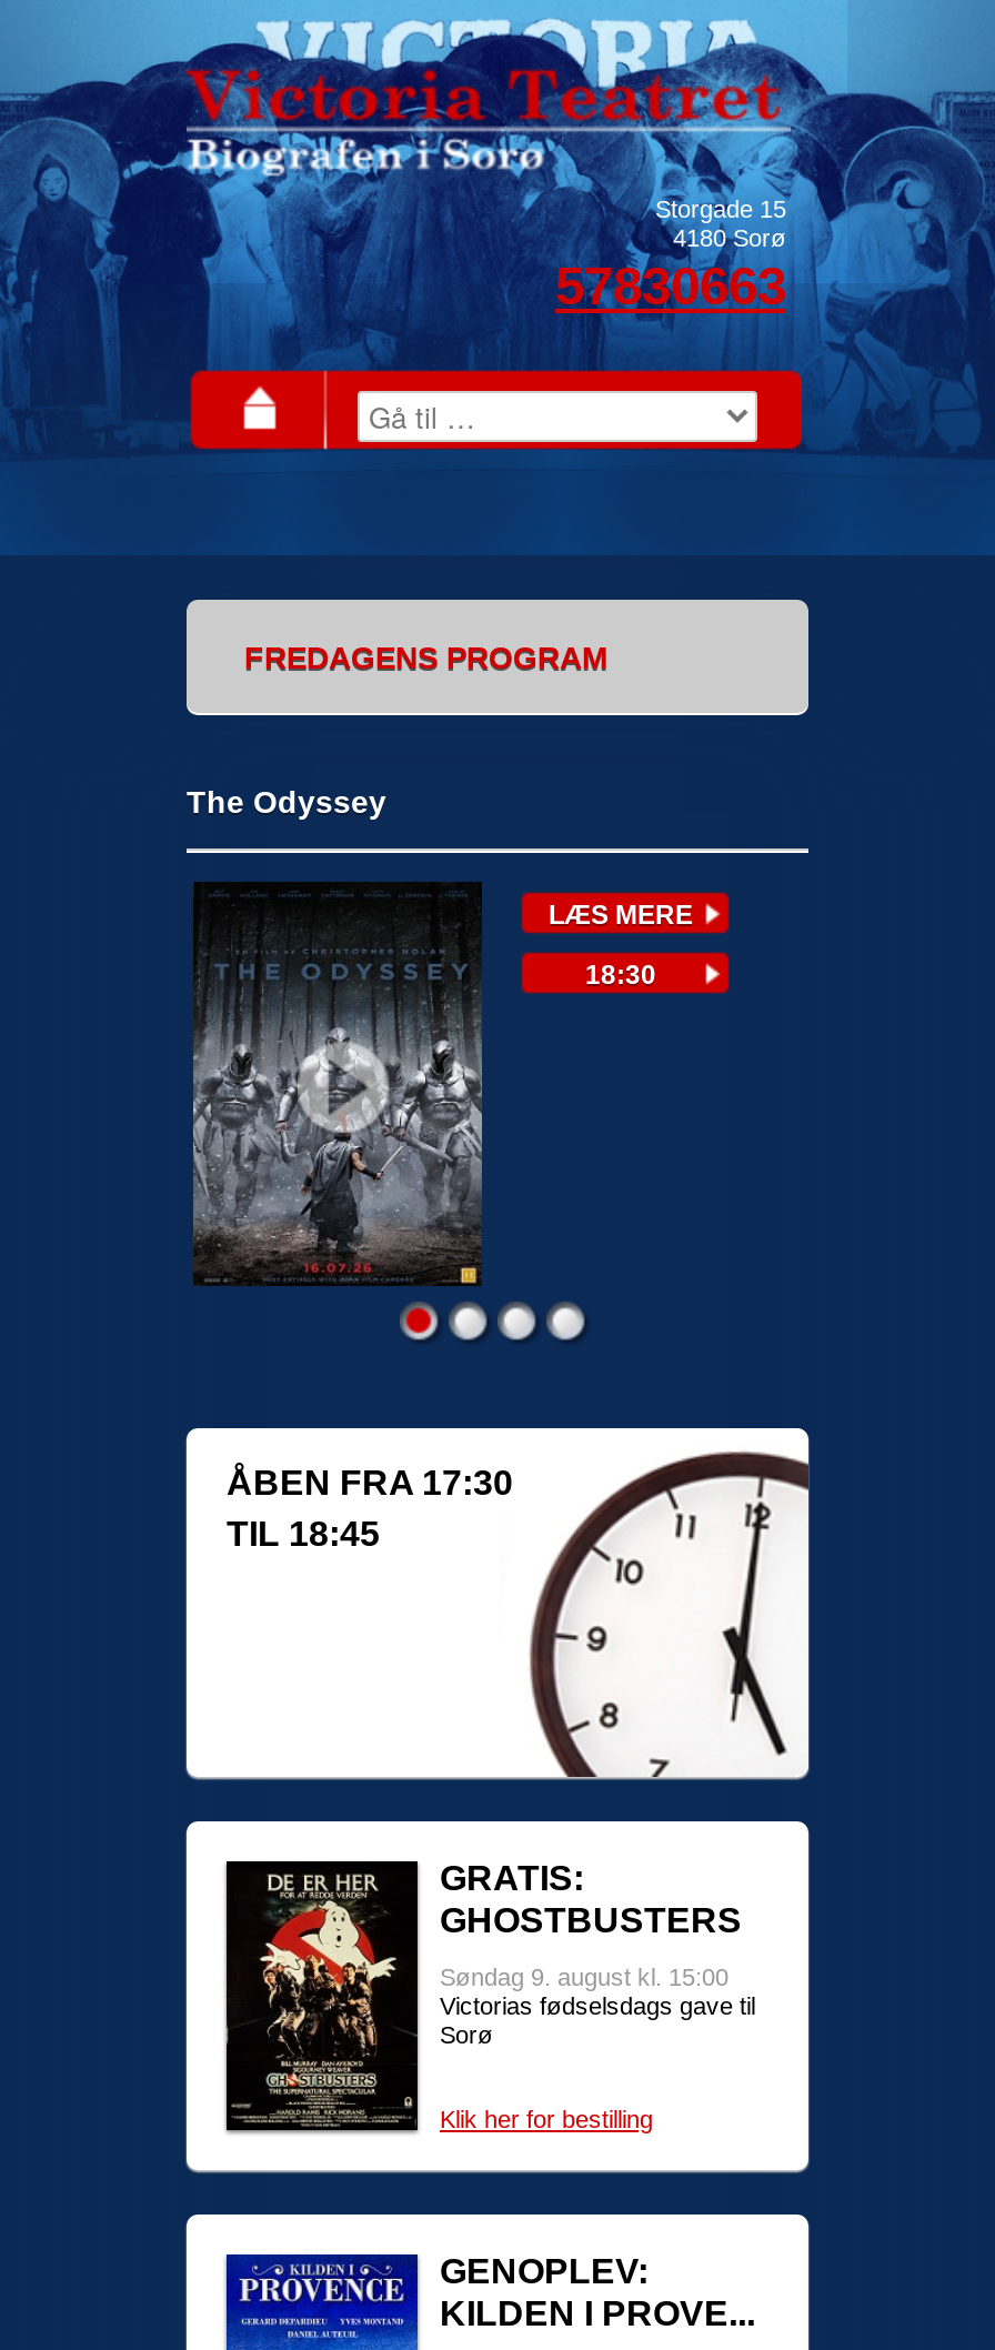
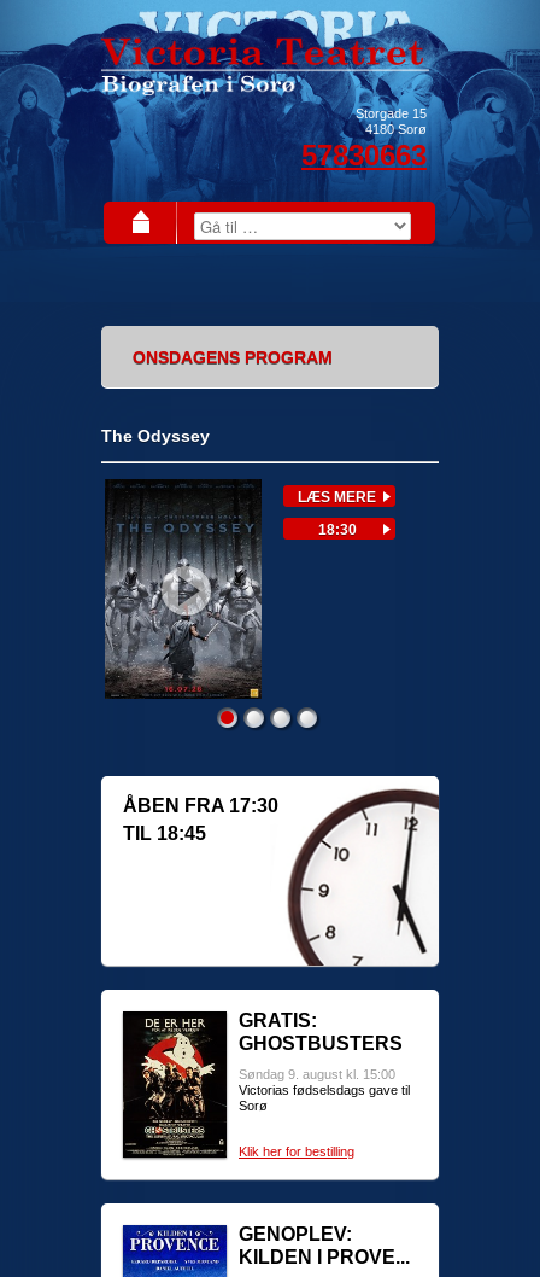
[244,640,609,675] FREDAGENS PROGRAM -> [133,348,333,367] ONSDAGENS PROGRAM

